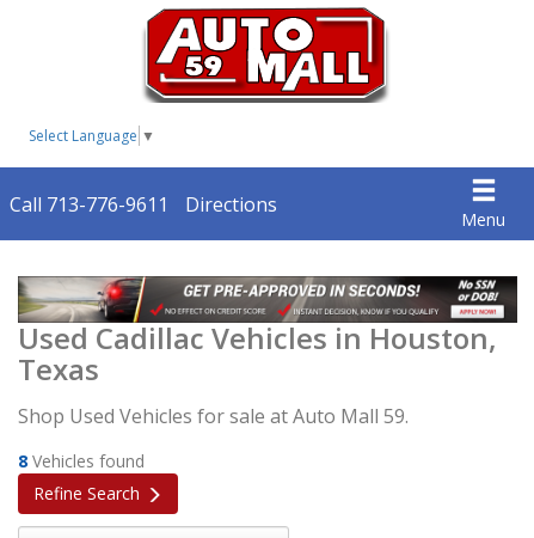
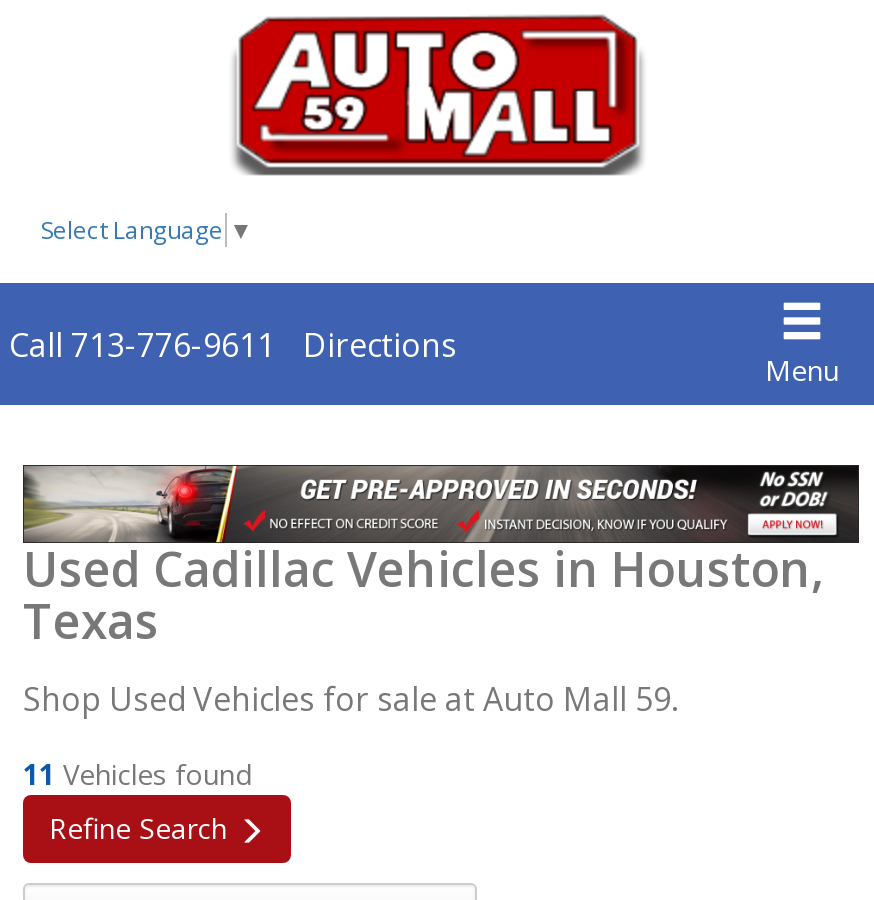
[18,450,145,472] 8 Vehicles found -> [23,755,251,793] 11 Vehicles found

